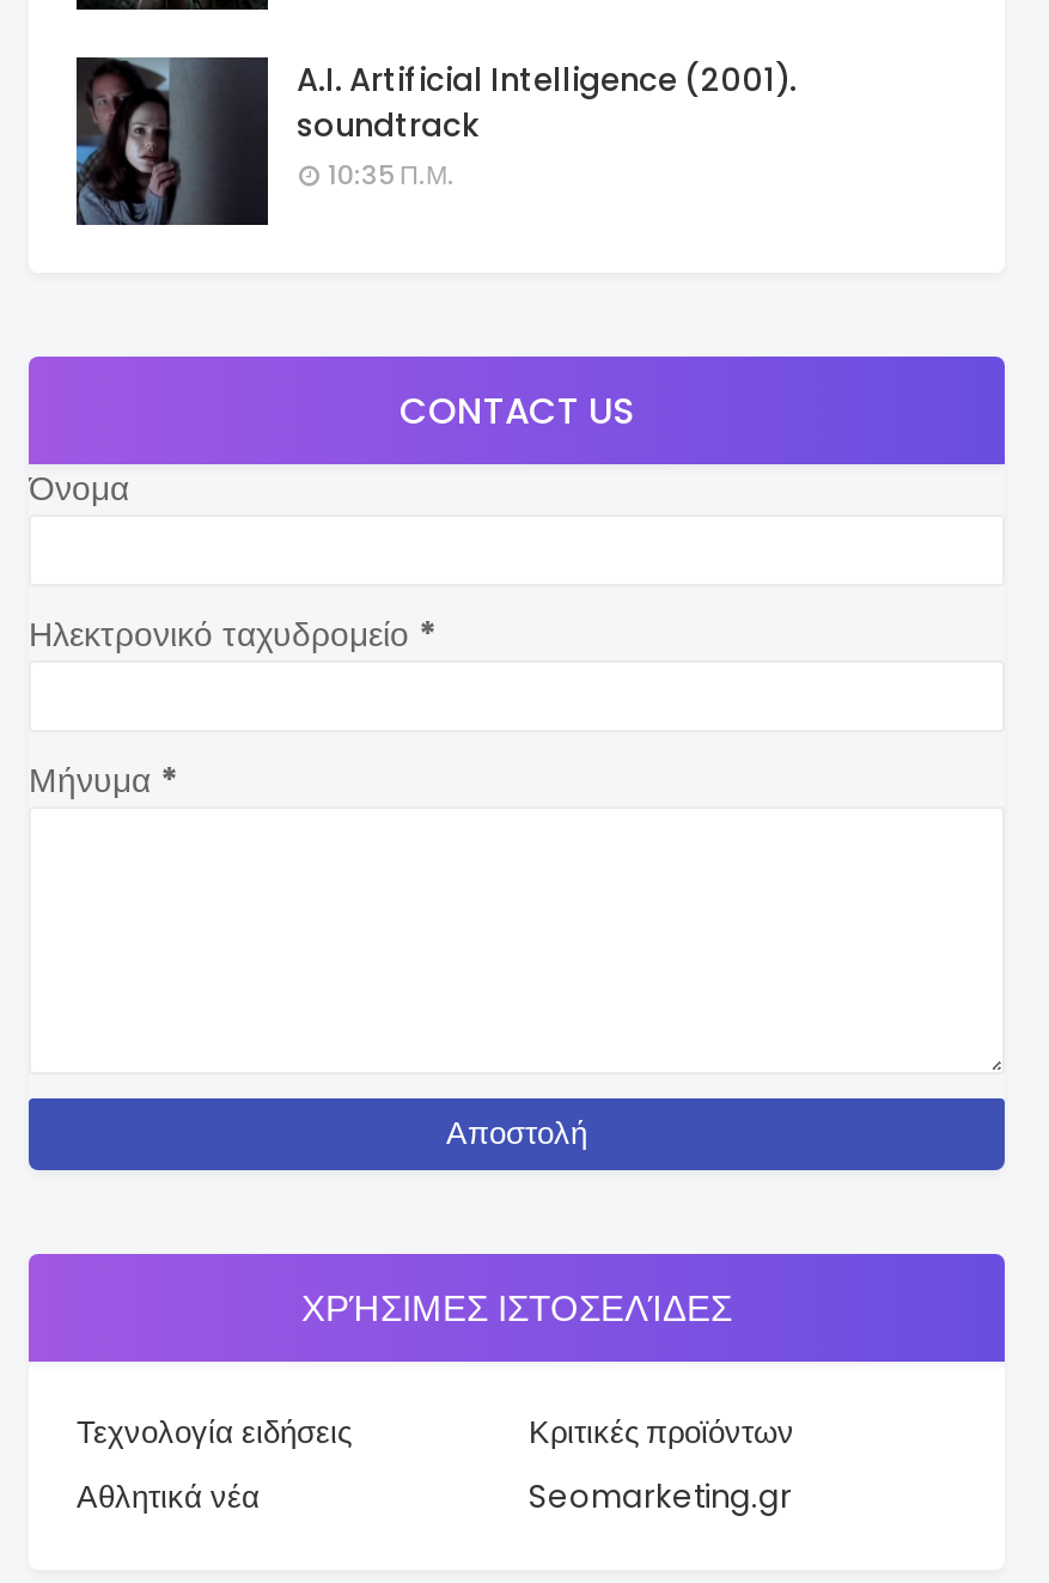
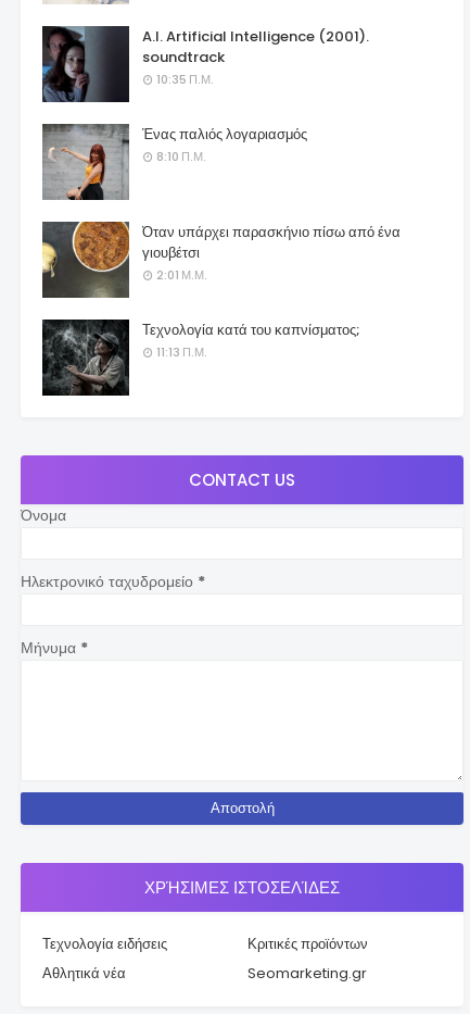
none -> [41,123,307,211] [image] | Ένας παλιός λογαριασμός | 8:10 Π.Μ.
none -> [41,221,401,361] [image] | Όταν υπάρχει παρασκήνιο πίσω από ένα | γιουβέτσι | 2:01 Μ.Μ. | Τεχνολογία κατά του καπνίσματος; | 11:13 Π.Μ.
none -> [41,318,128,397] [image]

